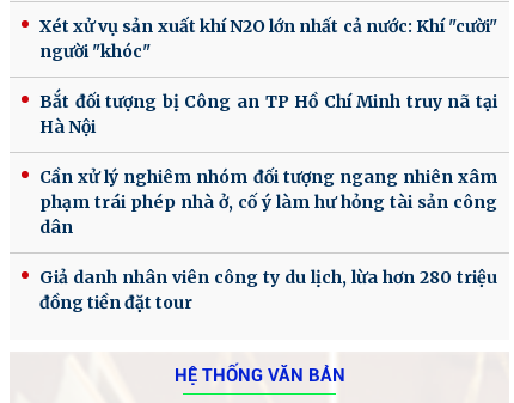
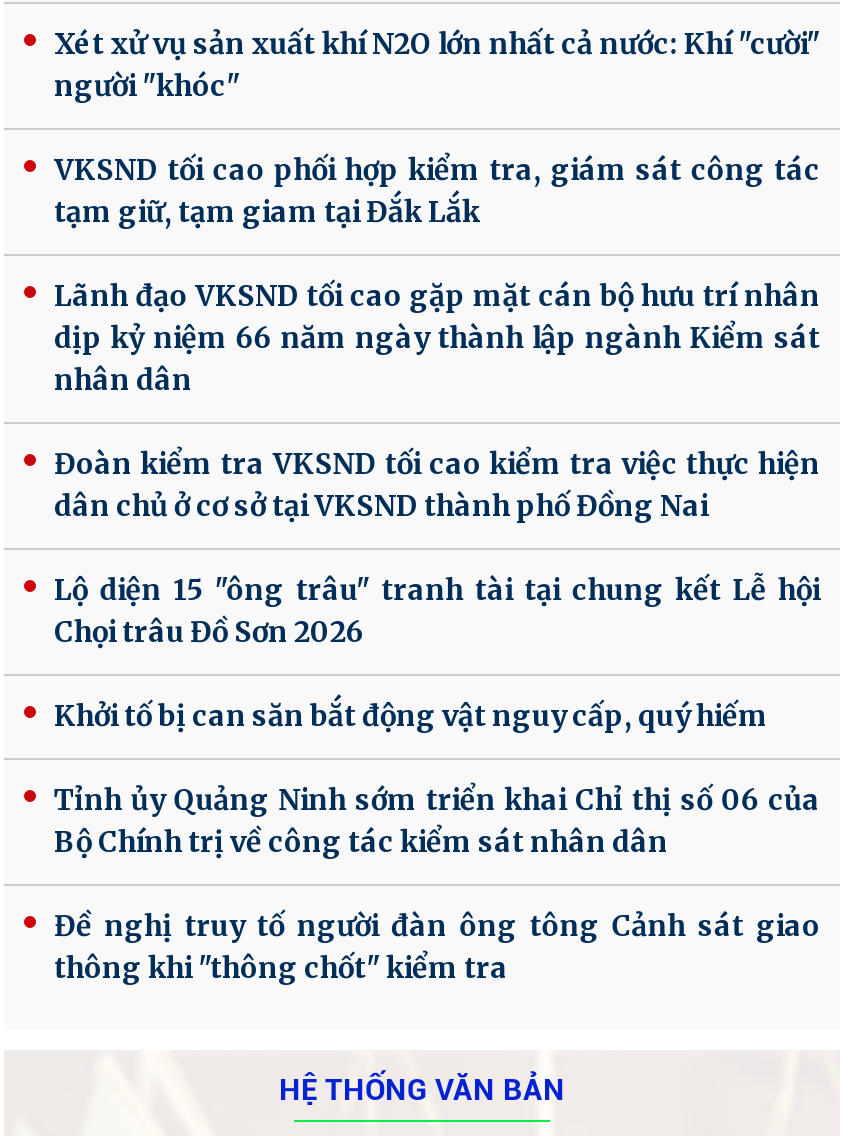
[39,91,497,314] Bắt đối tượng bị Công an TP Hồ Chí Minh truy nã tại | Hà Nội | Cần xử lý nghiêm nhóm đối tượng ngang nhiên xâm | phạm trái phép nhà ở, cố ý làm hư hỏng tài sản công | dân | Giả danh nhân viên công ty du lịch, lừa hơn 280 triệu | đồng tiền đặt tour -> [54,153,820,987] VKSND tối cao phối hợp kiểm tra, giám sát công tác | tạm giữ, tạm giam tại Đắk Lắk | Lãnh đạo VKSND tối cao gặp mặt cán bộ hưu trí nhân | dịp kỷ niệm 66 năm ngày thành lập ngành Kiểm sát | nhân dân | Đoàn kiểm tra VKSND tối cao kiểm tra việc thực hiện | dân chủ ở cơ sở tại VKSND thành phố Đồng Nai | Lộ diện 15 "ông trâu" tranh tài tại chung kết Lễ hội | Chọi trâu Đồ Sơn 2026 | Khởi tố bị can săn bắt động vật nguy cấp, quý hiếm | Tỉnh ủy Quảng Ninh sớm triển khai Chỉ thị số 06 của | Bộ Chính trị về công tác kiểm sát nhân dân | Đề nghị truy tố người đàn ông tông Cảnh sát giao | thông khi "thông chốt" kiểm tra

